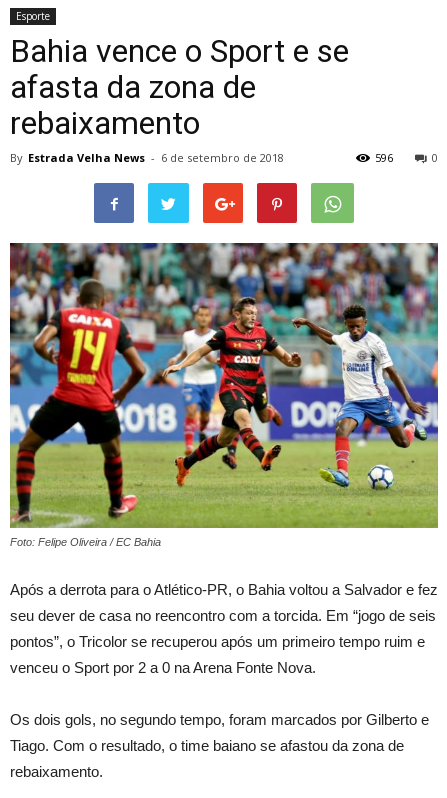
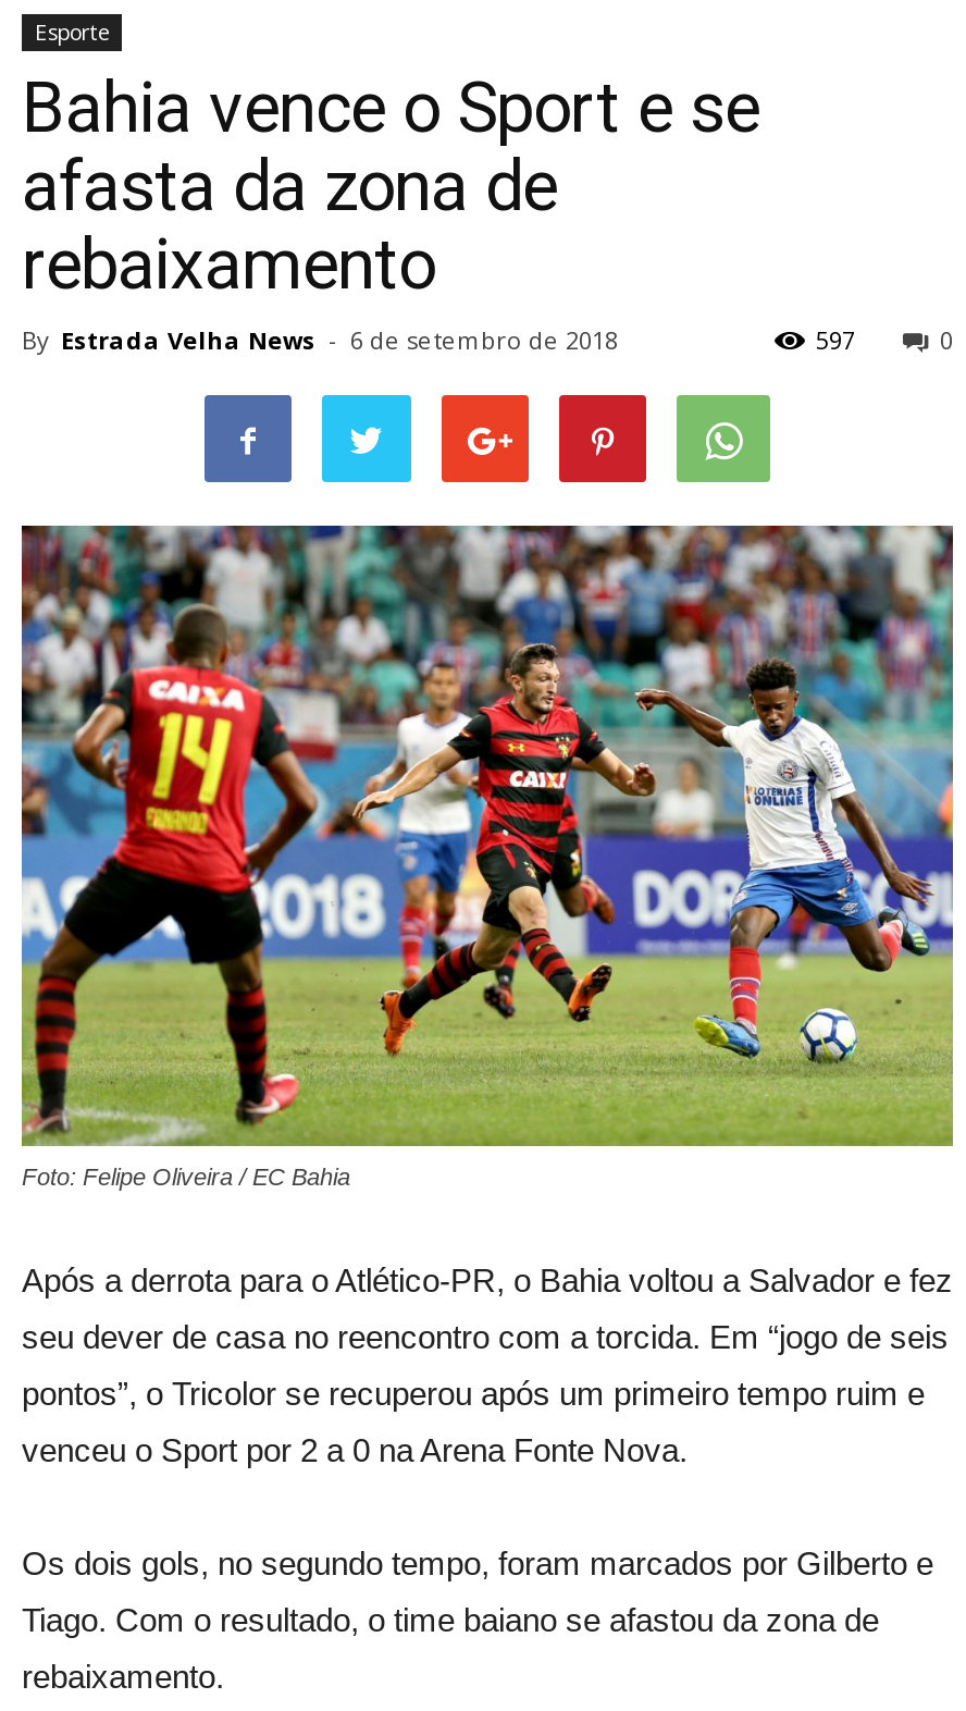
[375,150,393,165] 596 -> [816,323,855,356] 597

